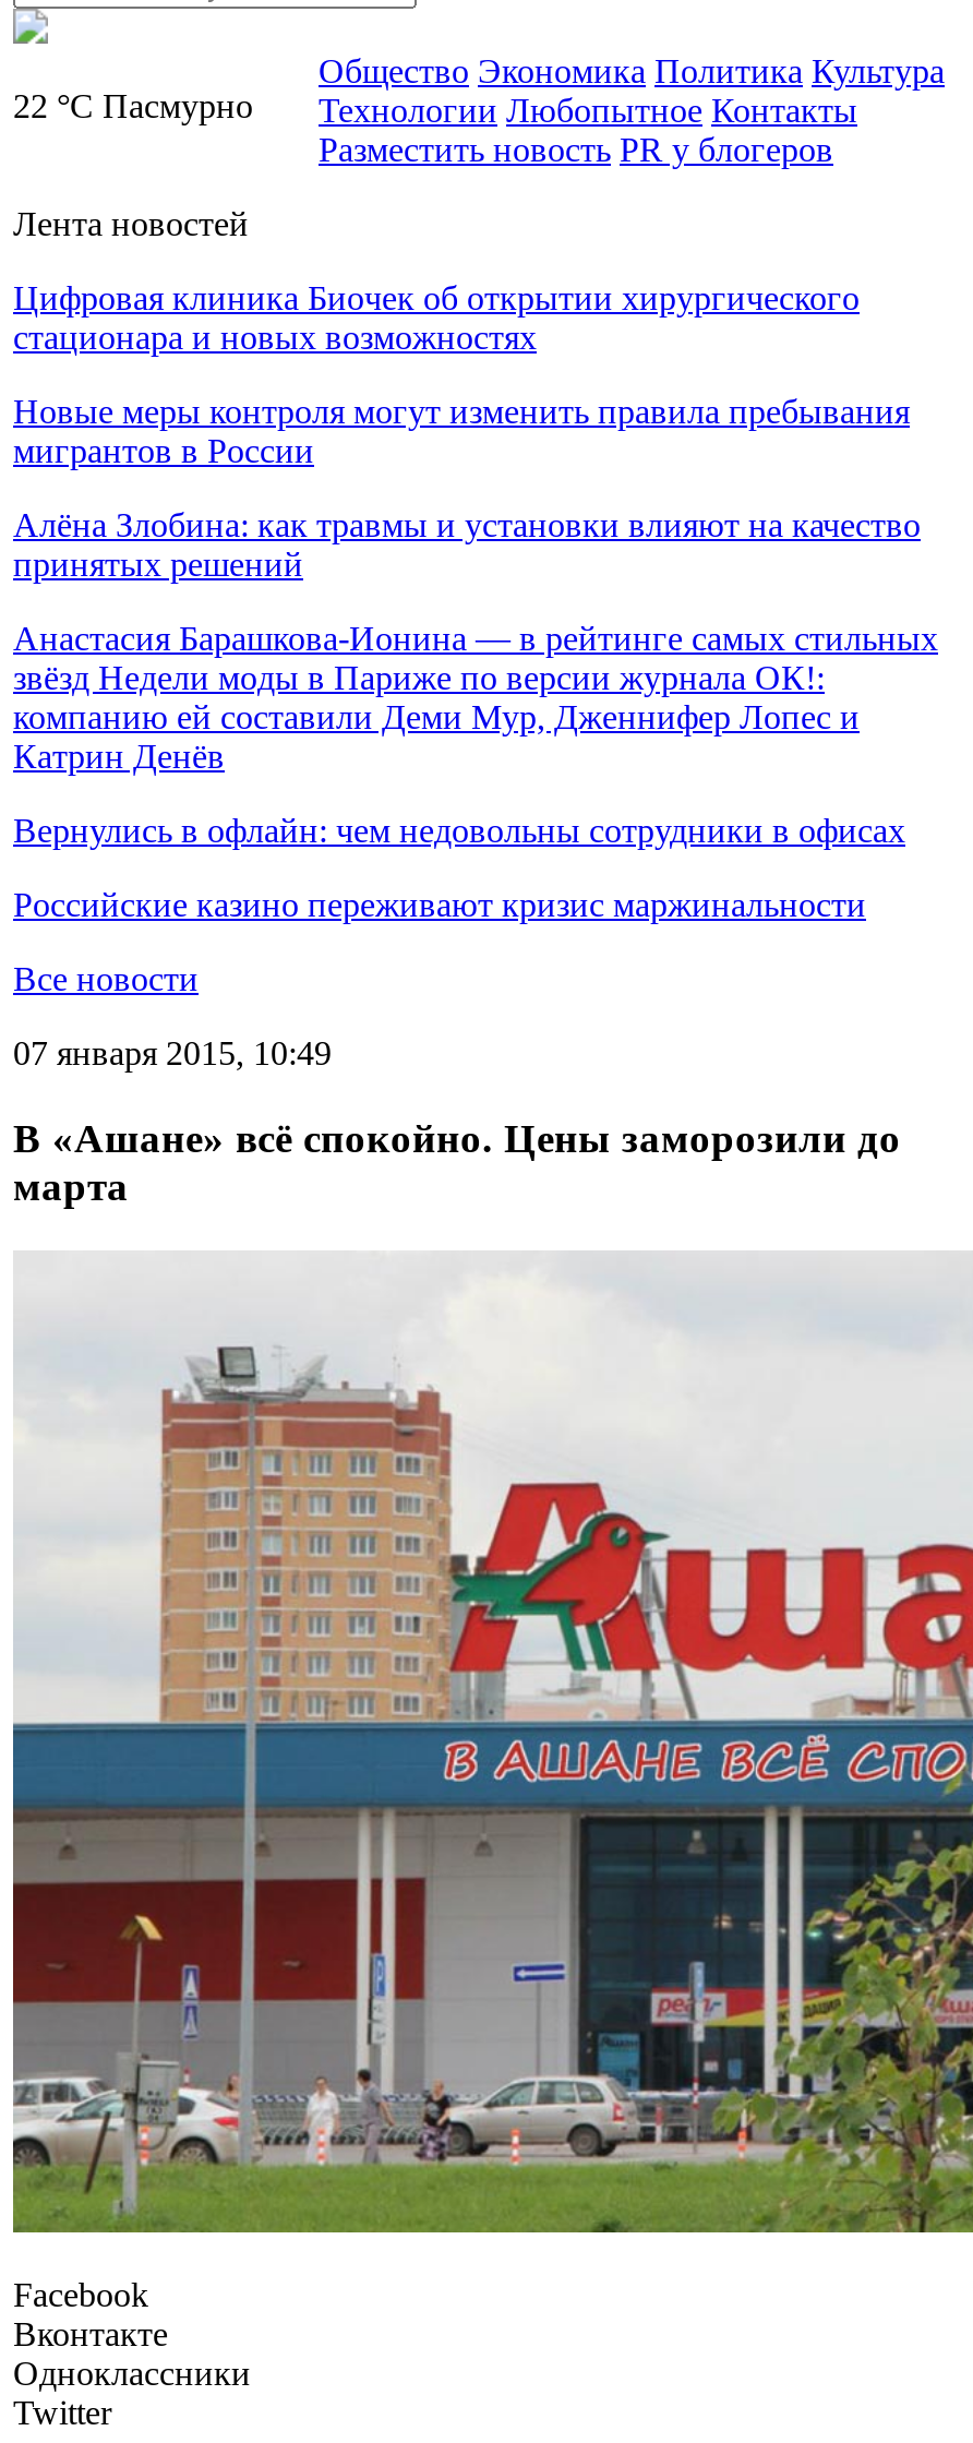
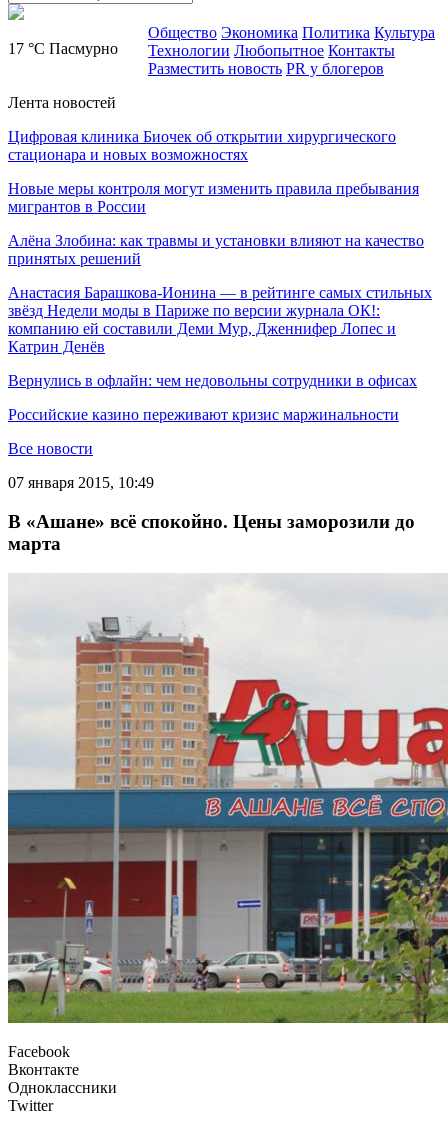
[13,87,857,129] 22 °C Пасмурно Технологии Любопытное Контакты -> [8,40,395,59] 17 °C Пасмурно Технологии Любопытное Контакты

